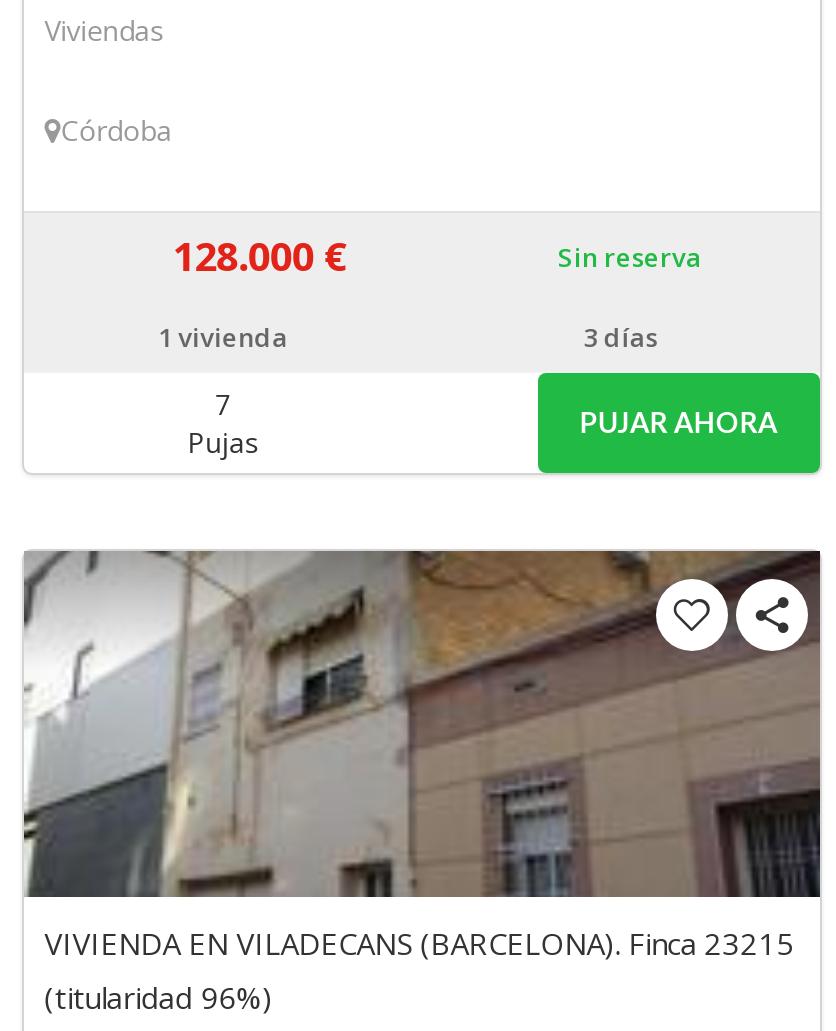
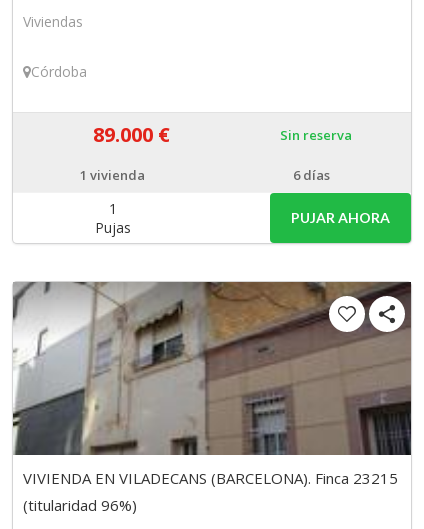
[172,229,348,283] 128.000 € -> [93,121,170,148] 89.000 €
[584,318,658,354] 3 días -> [293,166,330,184] 6 días
[215,385,231,423] 7 -> [109,199,117,218] 1

